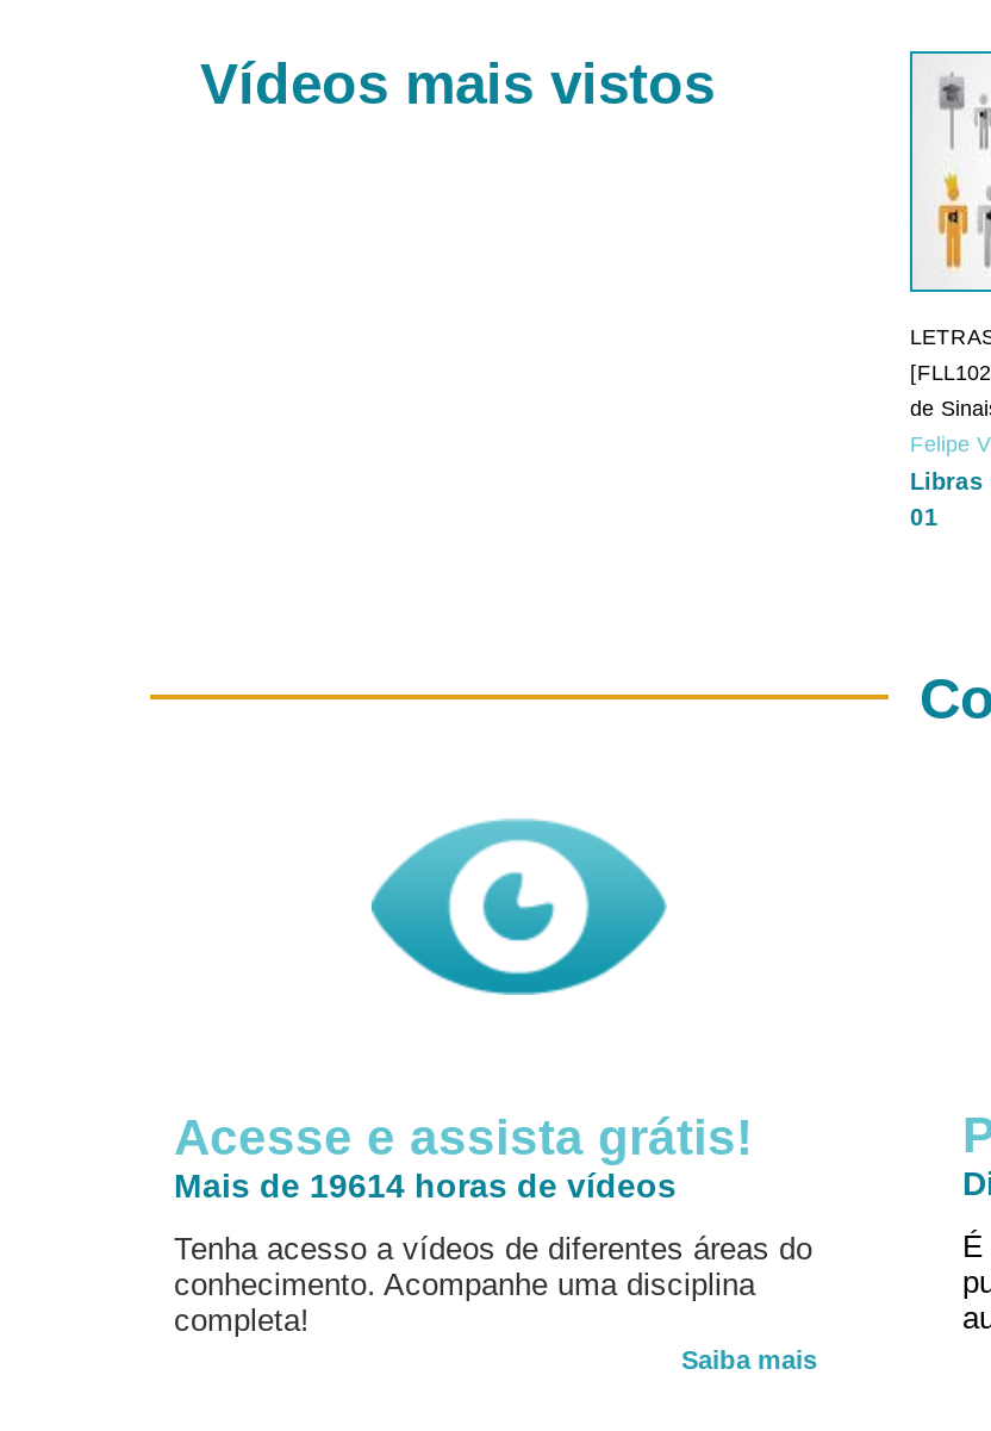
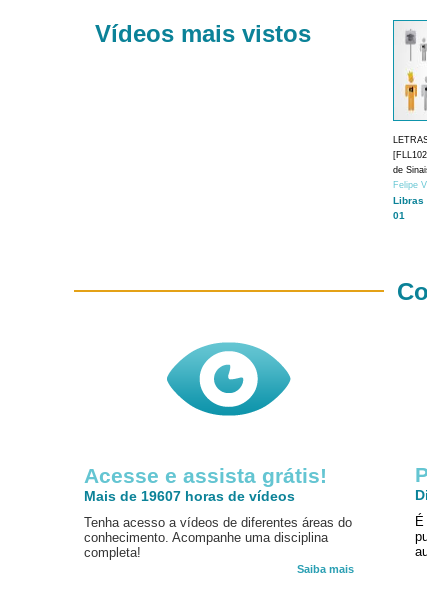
[174,1166,677,1205] Mais de 19614 horas de vídeos -> [84,488,295,504] Mais de 19607 horas de vídeos

